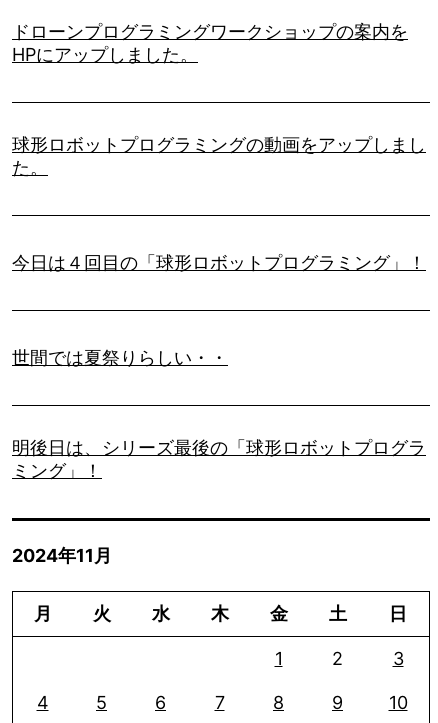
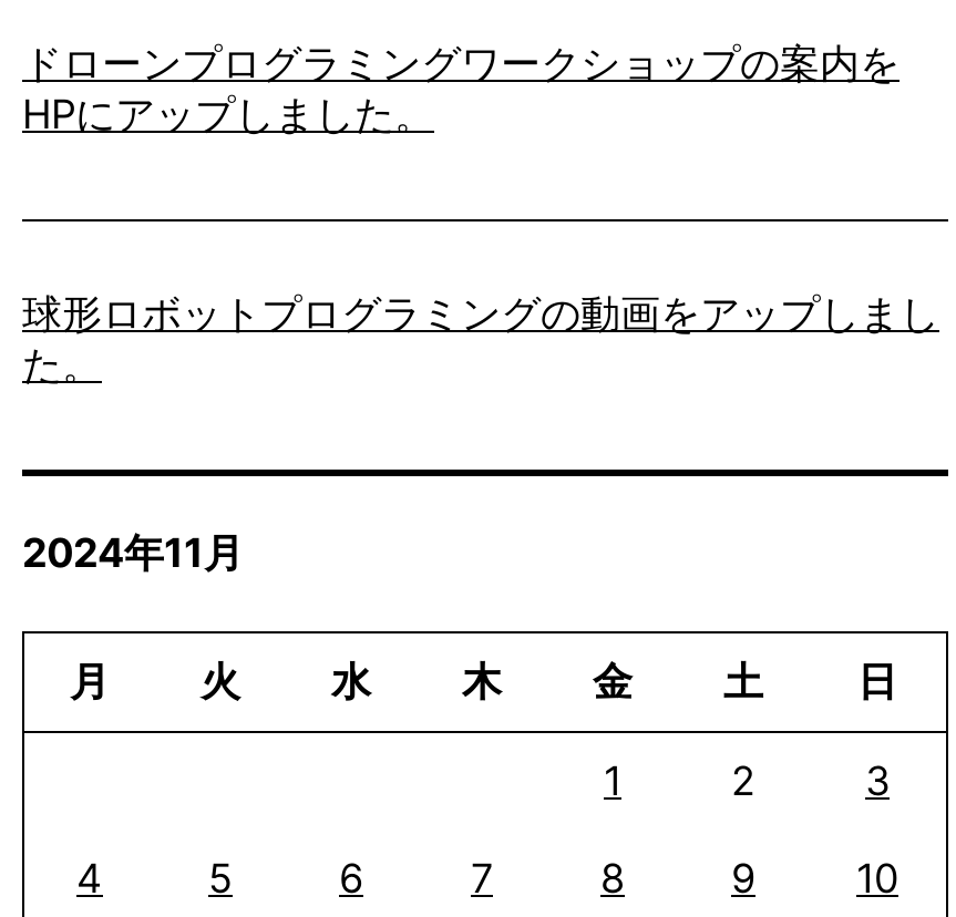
[12,252,426,273] 今日は４回目の「球形ロボットプログラミング」！ -> none
[12,347,228,368] 世間では夏祭りらしい・・ -> none
[12,437,426,481] 明後日は、シリーズ最後の「球形ロボットプログラ | ミング」！ -> none

